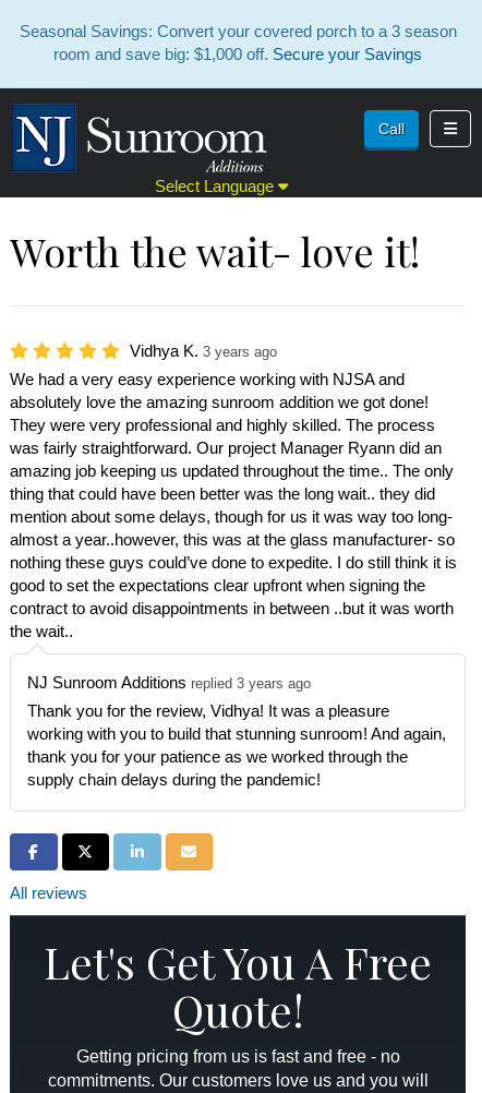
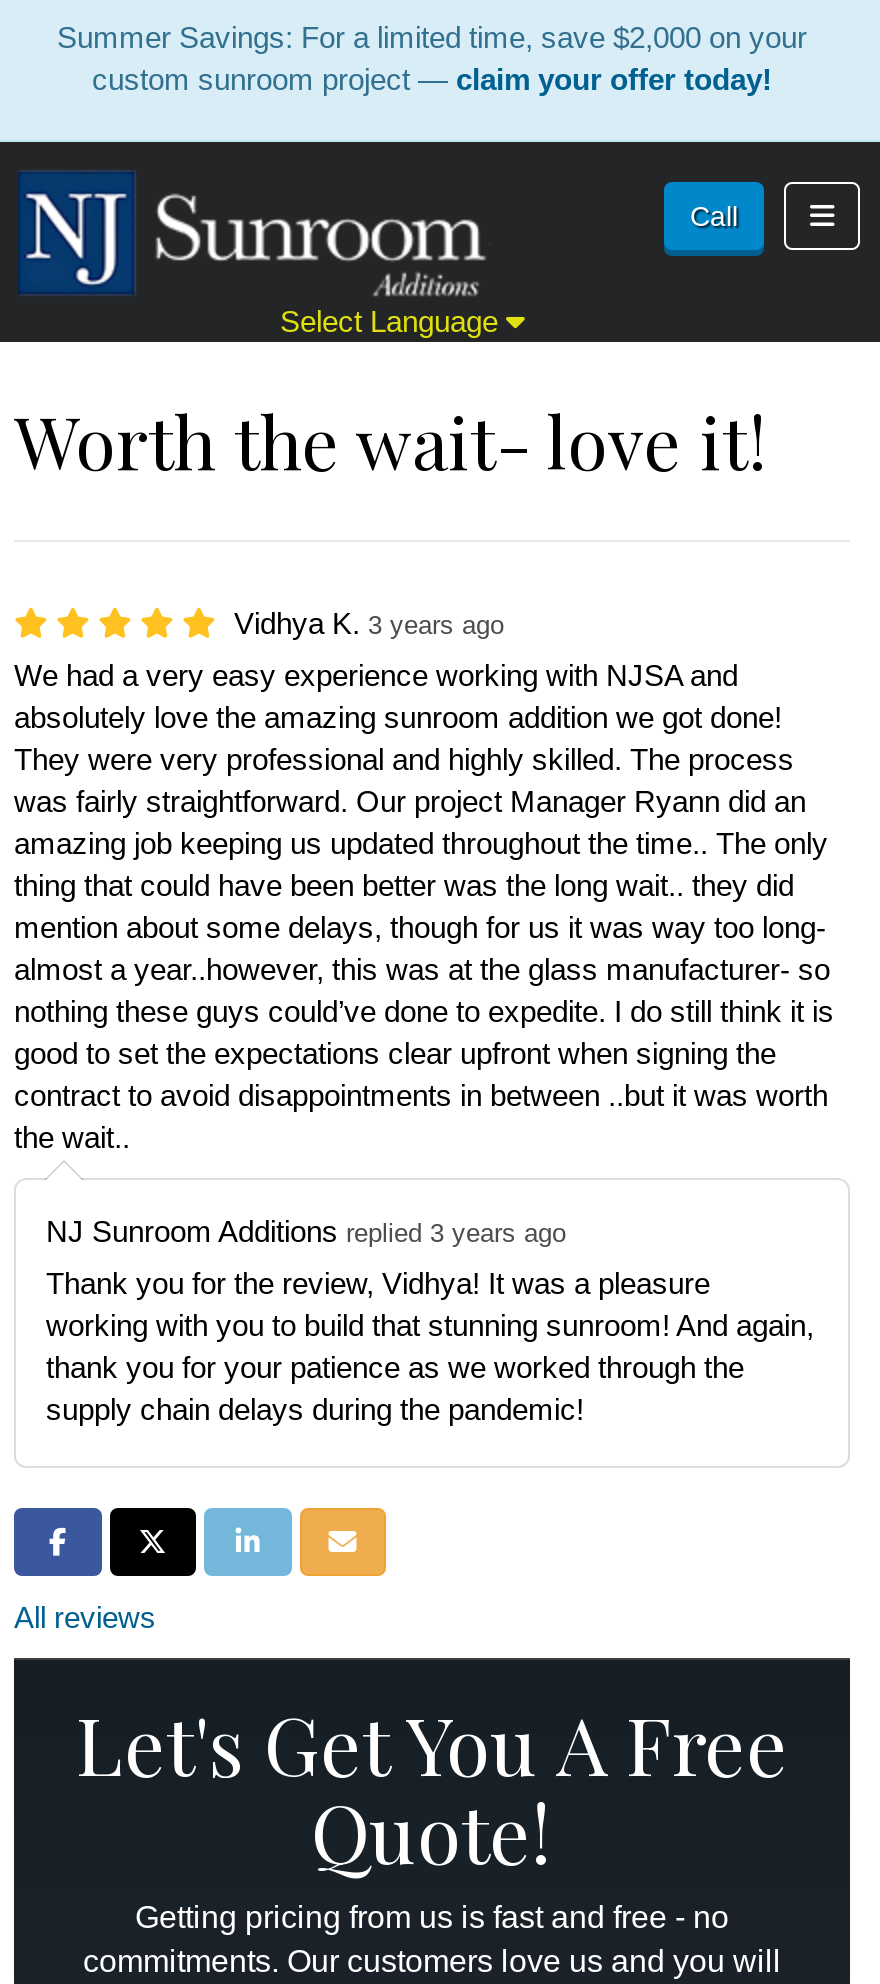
[19,22,456,63] Seasonal Savings: Convert your covered porch to a 3 season | room and save big: $1,000 off. Secure your Savings -> [57,20,807,96] Summer Savings: For a limited time, save $2,000 on your | custom sunroom project — claim your offer today!

